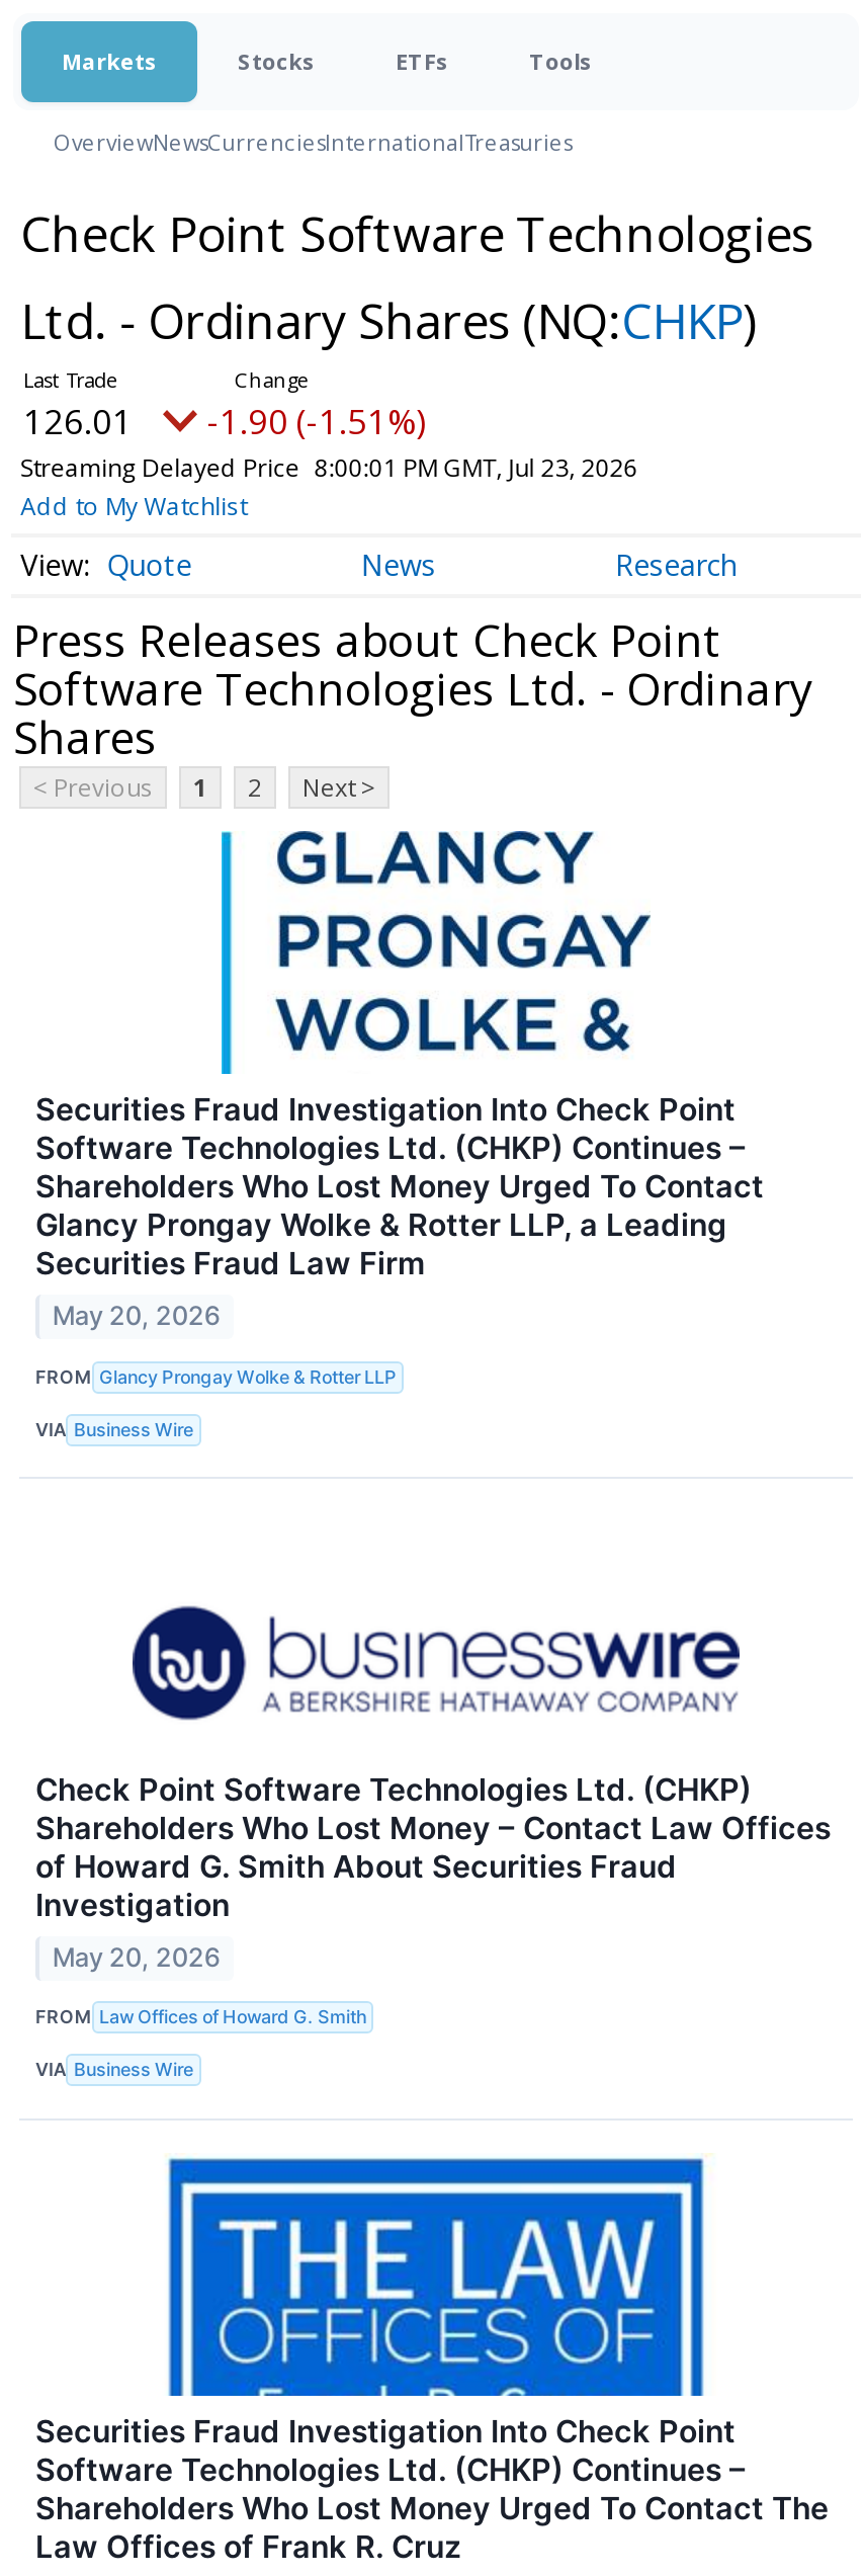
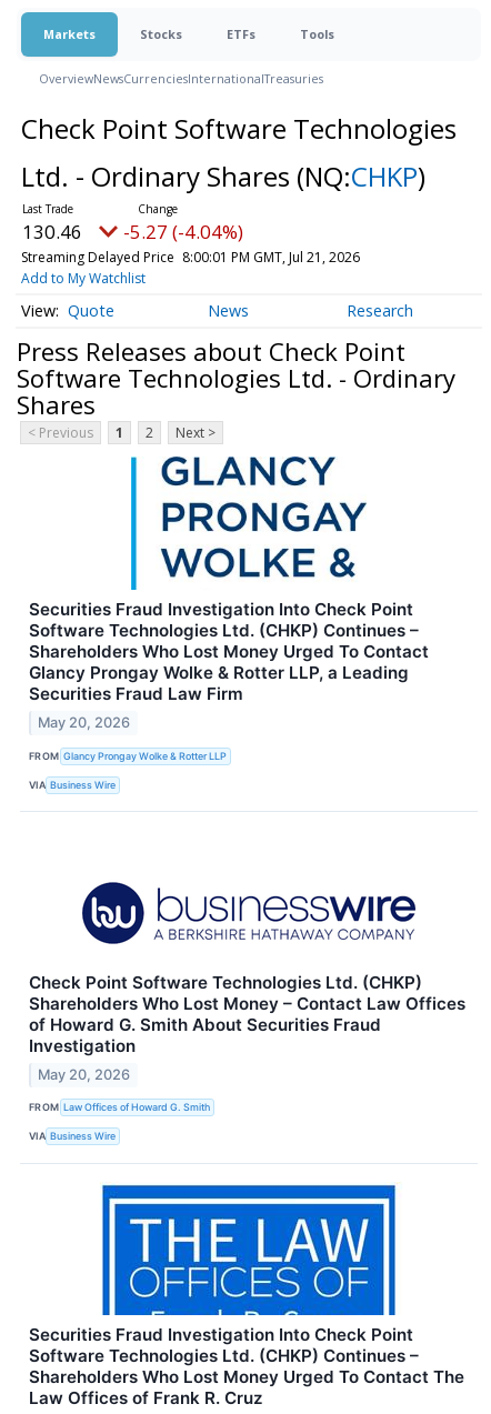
[23,398,133,444] 126.01 -> [22,219,82,244] 130.46
[207,398,426,444] -1.90 (-1.51%) -> [123,219,243,244] -5.27 (-4.04%)
[20,450,638,485] Streaming Delayed Price 8:00:01 PM GMT, Jul 23, 2026 -> [21,248,360,267] Streaming Delayed Price 8:00:01 PM GMT, Jul 21, 2026

